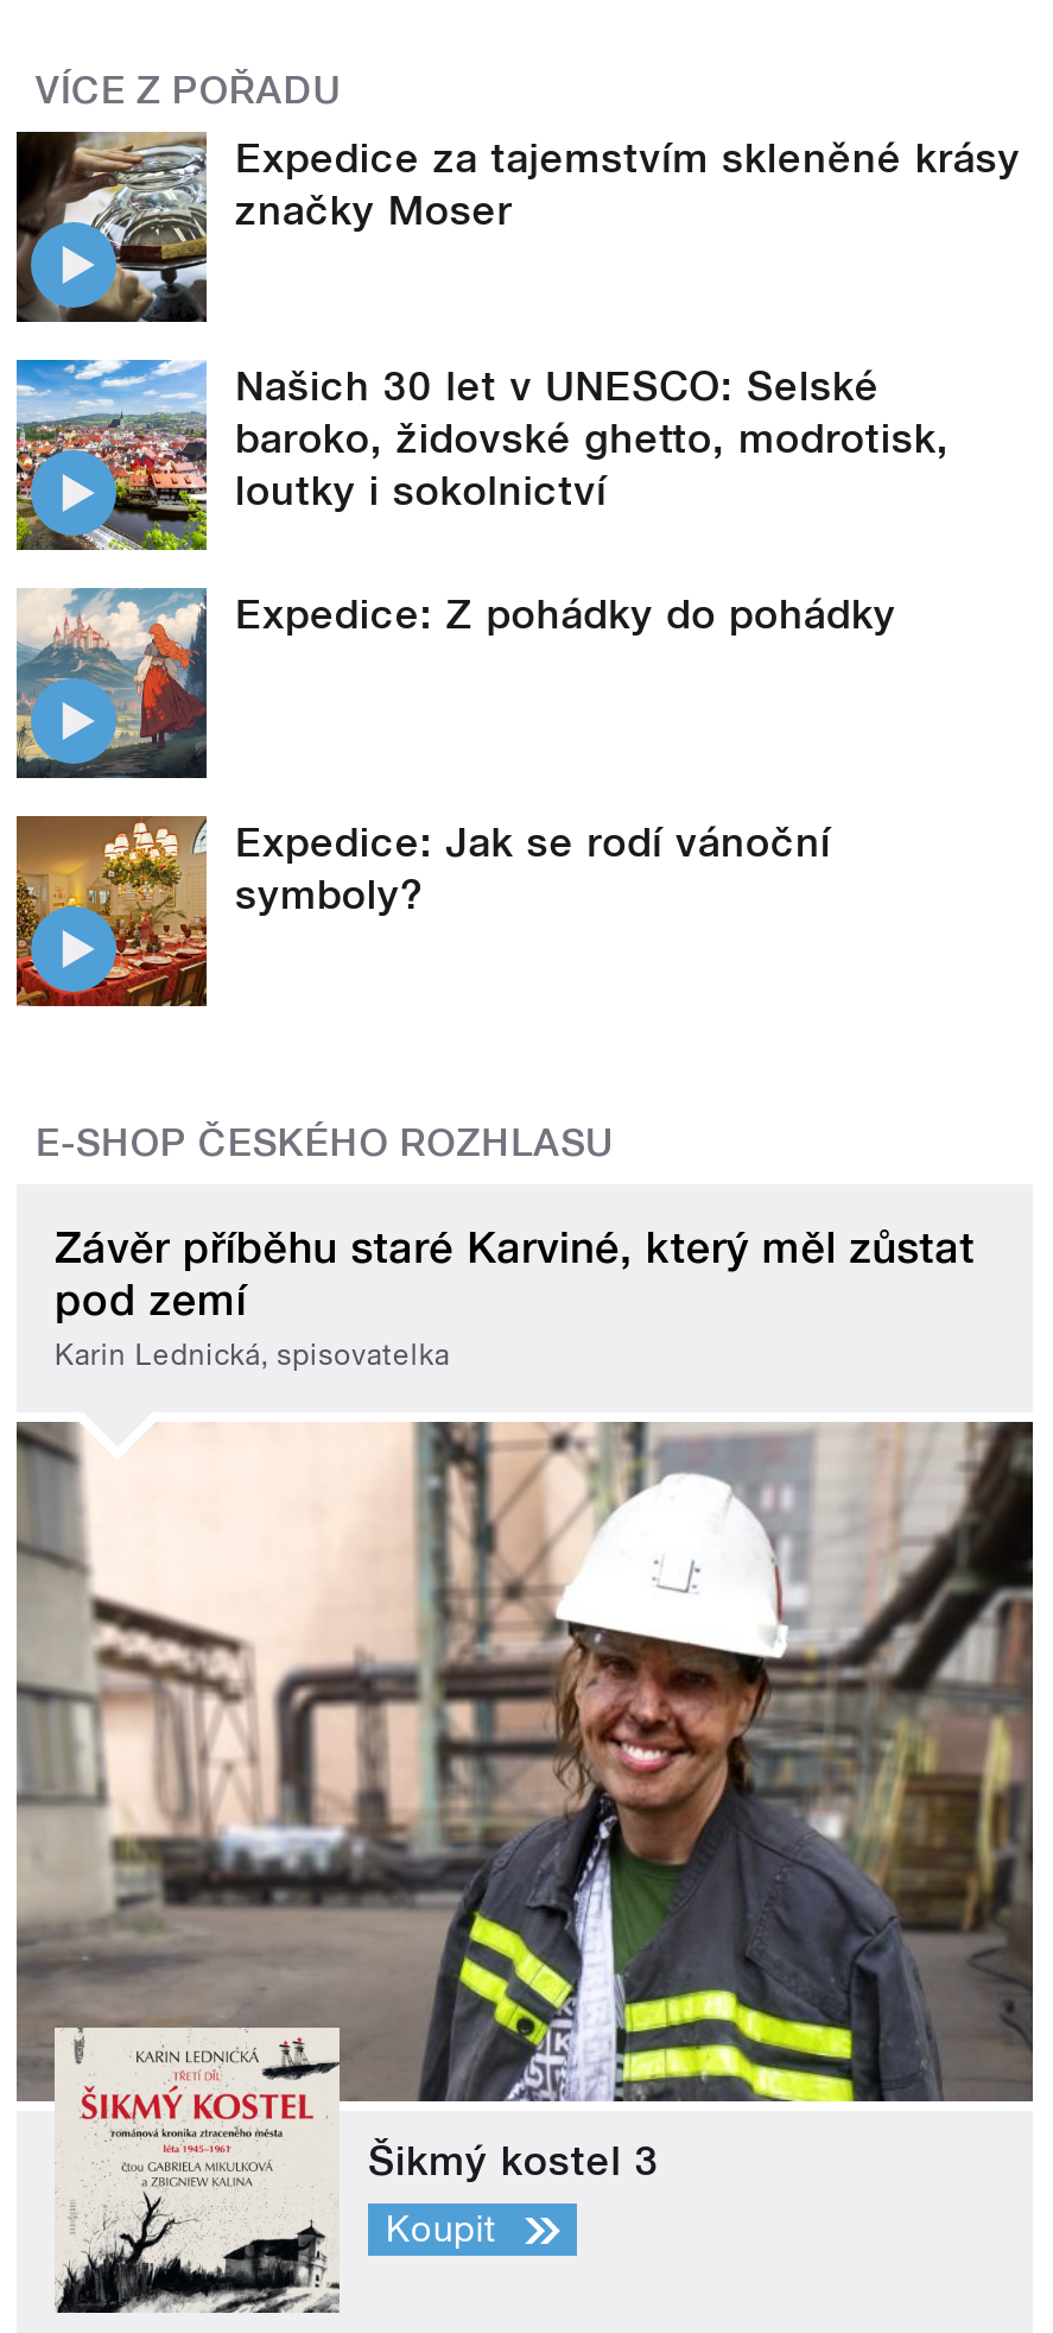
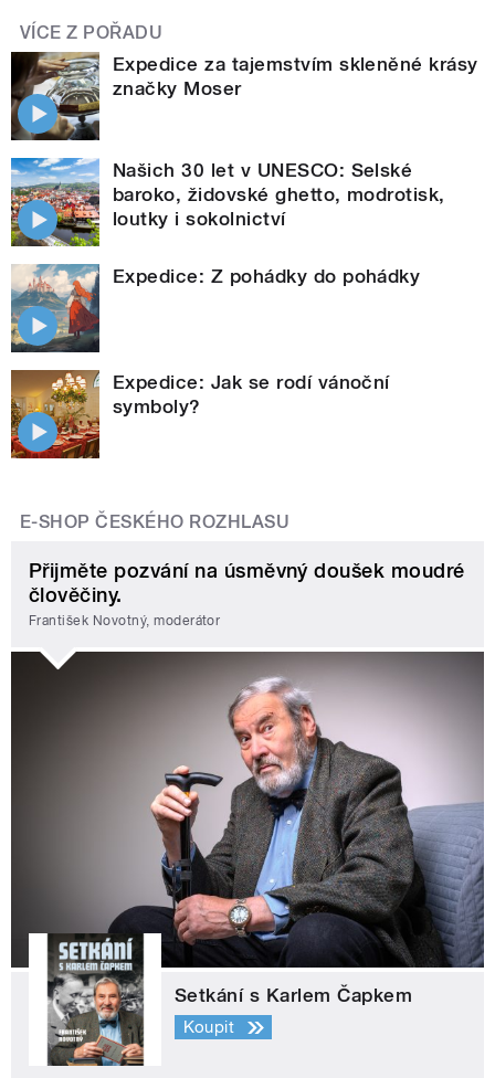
[55,1222,975,1373] Závěr příběhu staré Karviné, který měl zůstat | pod zemí | Karin Lednická, spisovatelka -> [29,559,465,629] Přijměte pozvání na úsměvný doušek moudré | člověčiny. | František Novotný, moderátor
[14,1420,1035,2315] [image] | Šikmý kostel 3 -> [10,651,485,1067] [image] | Setkání s Karlem Čapkem

